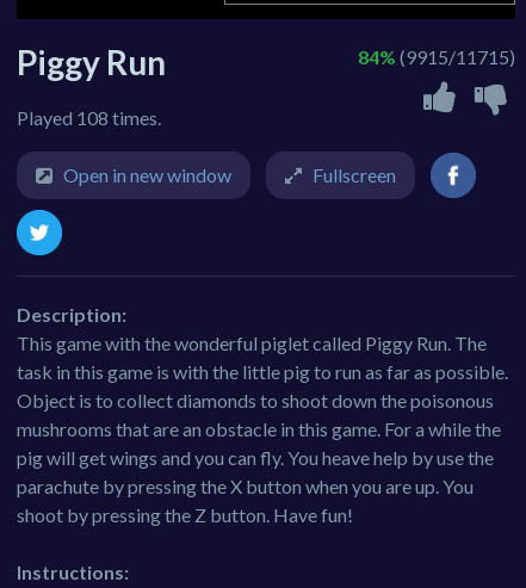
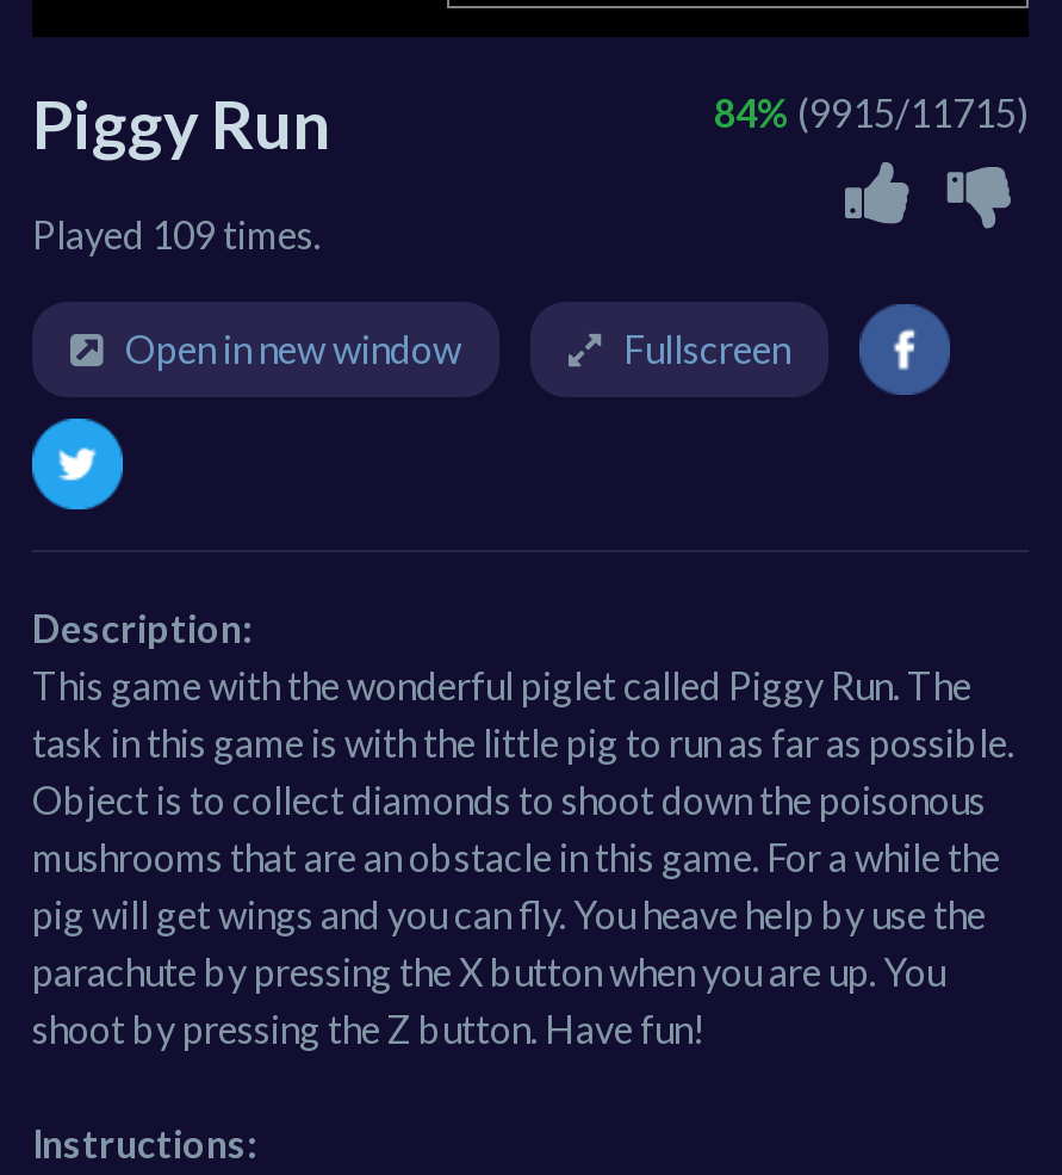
[17,107,161,129] Played 108 times. -> [32,212,321,258] Played 109 times.

